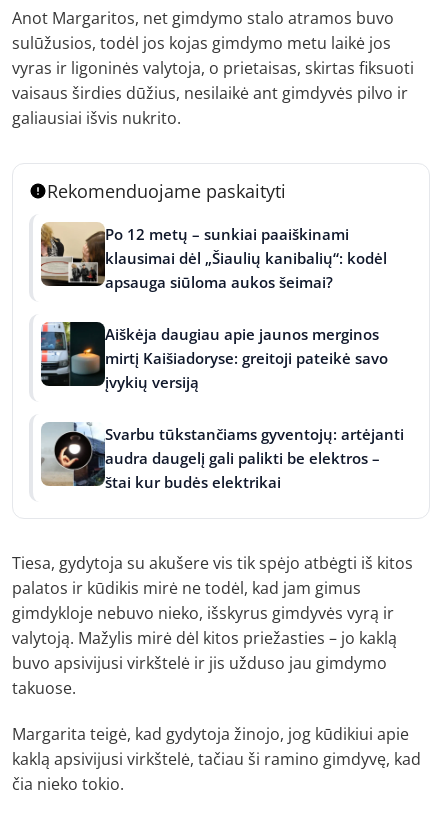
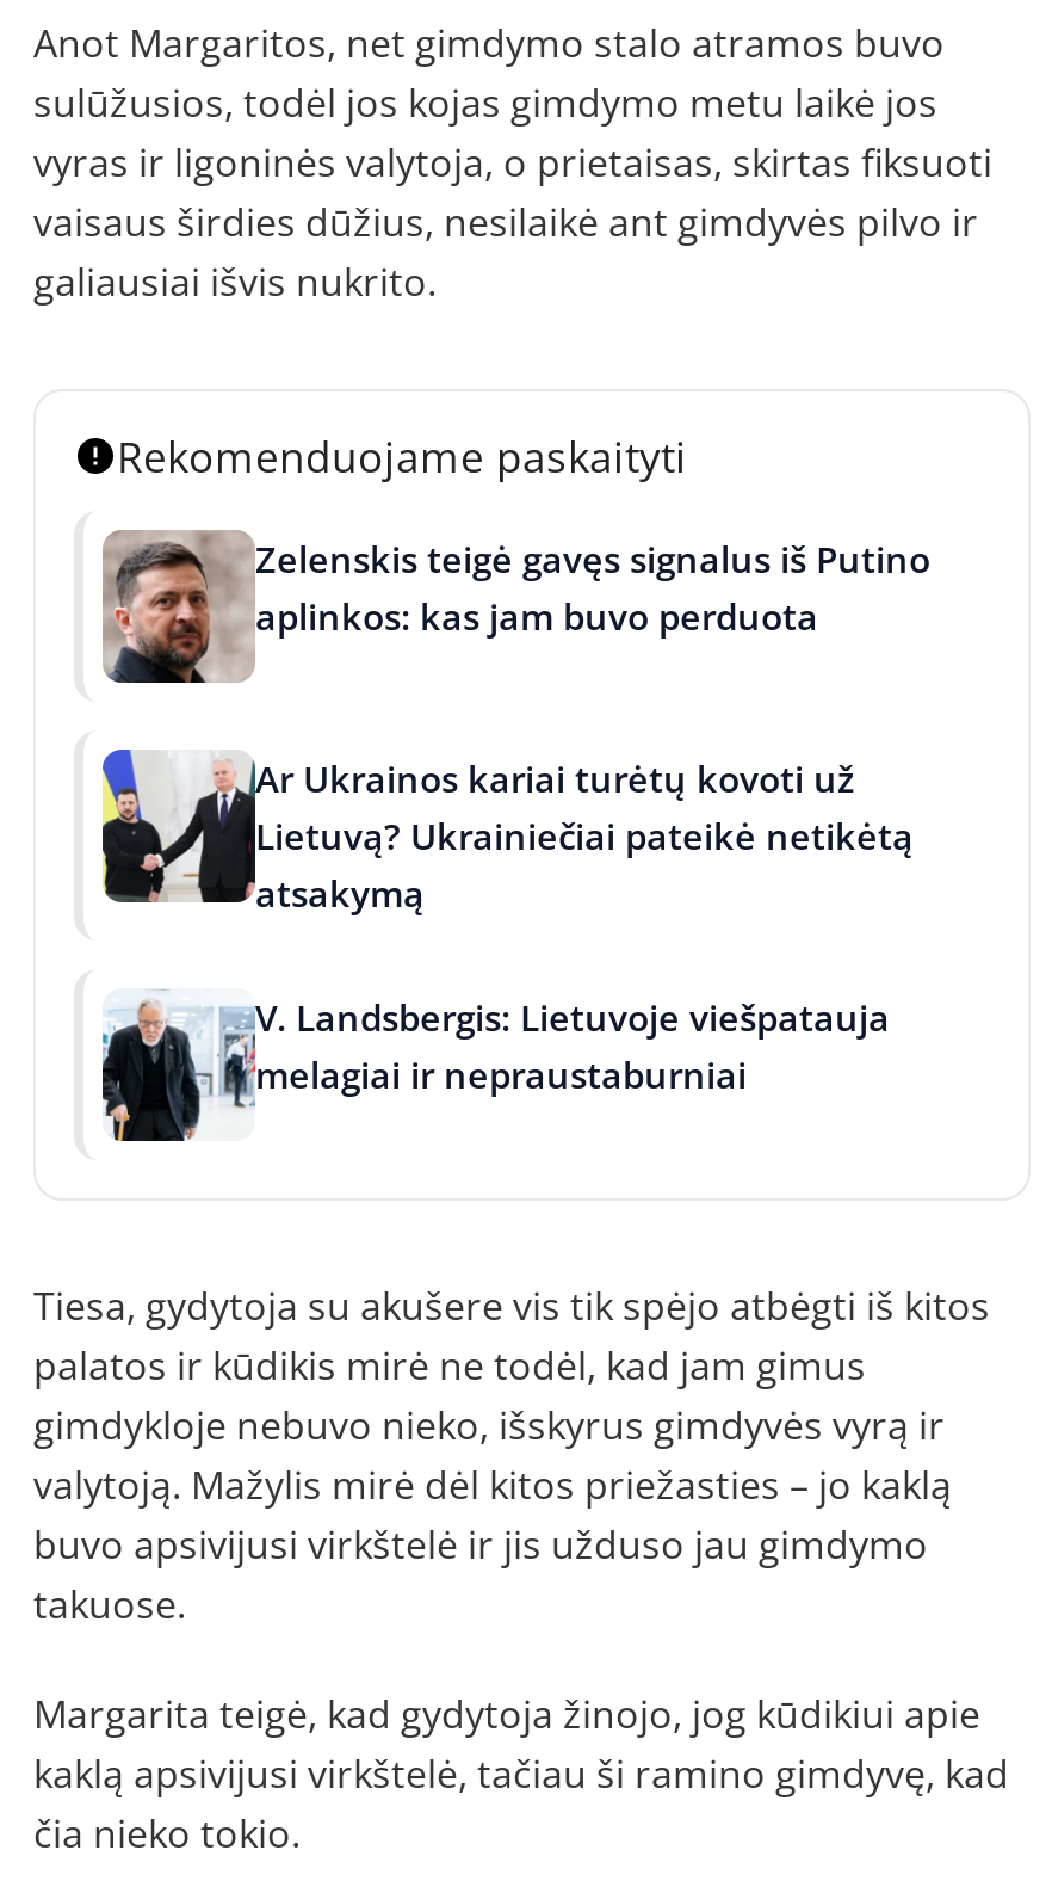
[41,222,387,292] [image] | Po 12 metų – sunkiai paaiškinami | klausimai dėl „Šiaulių kanibalių“: kodėl | apsauga siūloma aukos šeimai? -> [105,532,930,685] [image] | Zelenskis teigė gavęs signalus iš Putino | aplinkos: kas jam buvo perduota
[40,321,388,392] [image] | Aiškėja daugiau apie jaunos merginos | mirtį Kaišiadoryse: greitoji pateikė savo | įvykių versiją -> [100,747,914,916] [image] | Ar Ukrainos kariai turėtų kovoti už | Lietuvą? Ukrainiečiai pateikė netikėtą | atsakymą
[42,422,404,492] [image] | Svarbu tūkstančiams gyventojų: artėjanti | audra daugelį gali palikti be elektros – | štai kur budės elektrikai -> [103,988,890,1143] [image] | V. Landsbergis: Lietuvoje viešpatauja | melagiai ir nepraustaburniai

